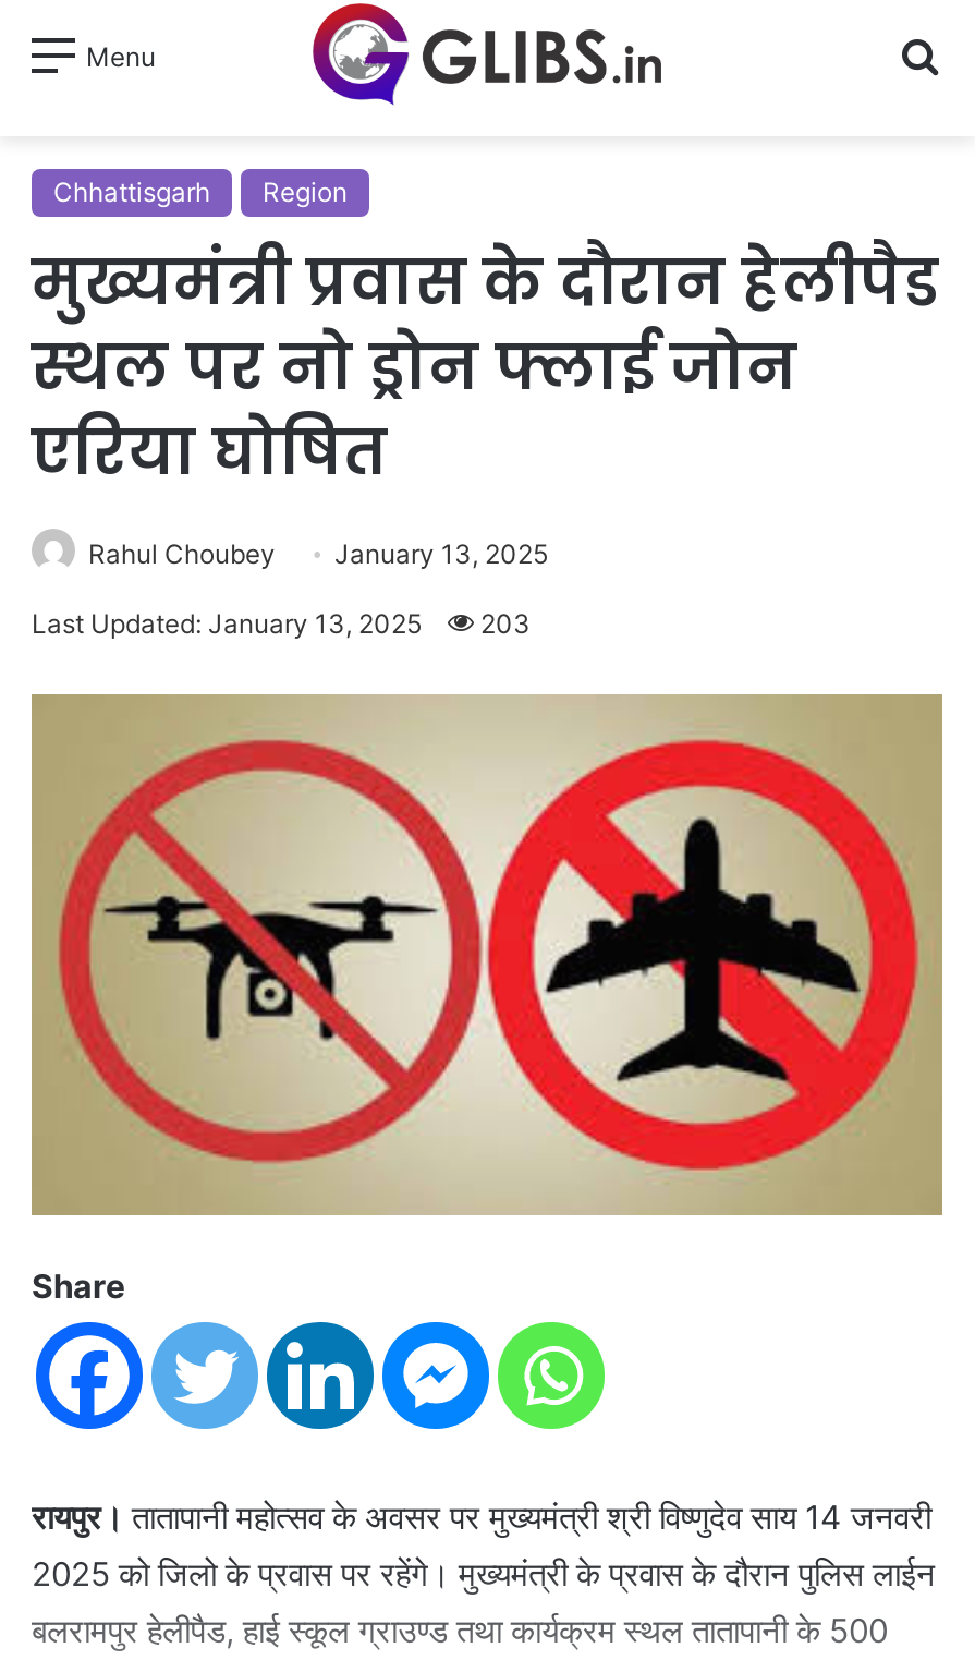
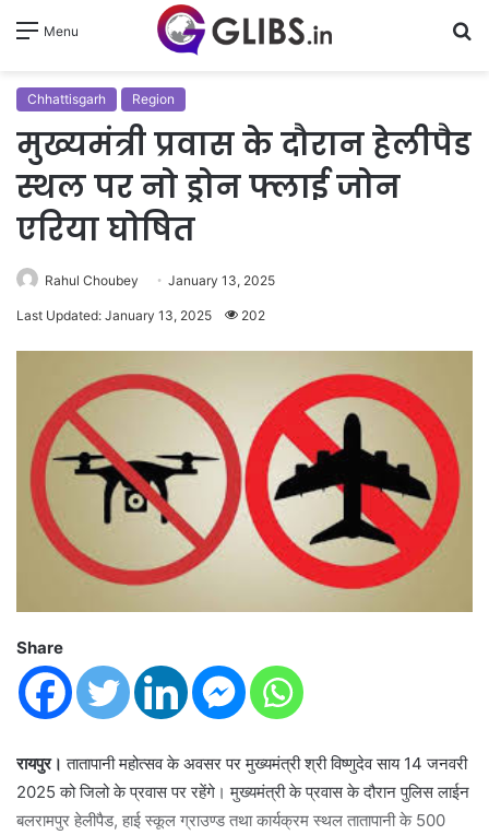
[32,606,531,639] Last Updated: January 13, 2025 203 -> [16,307,265,323] Last Updated: January 13, 2025 202

